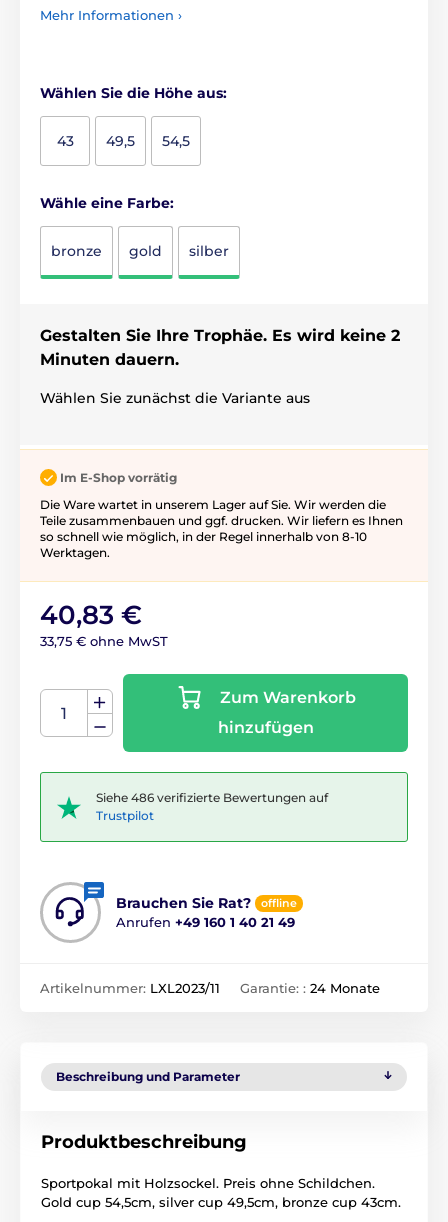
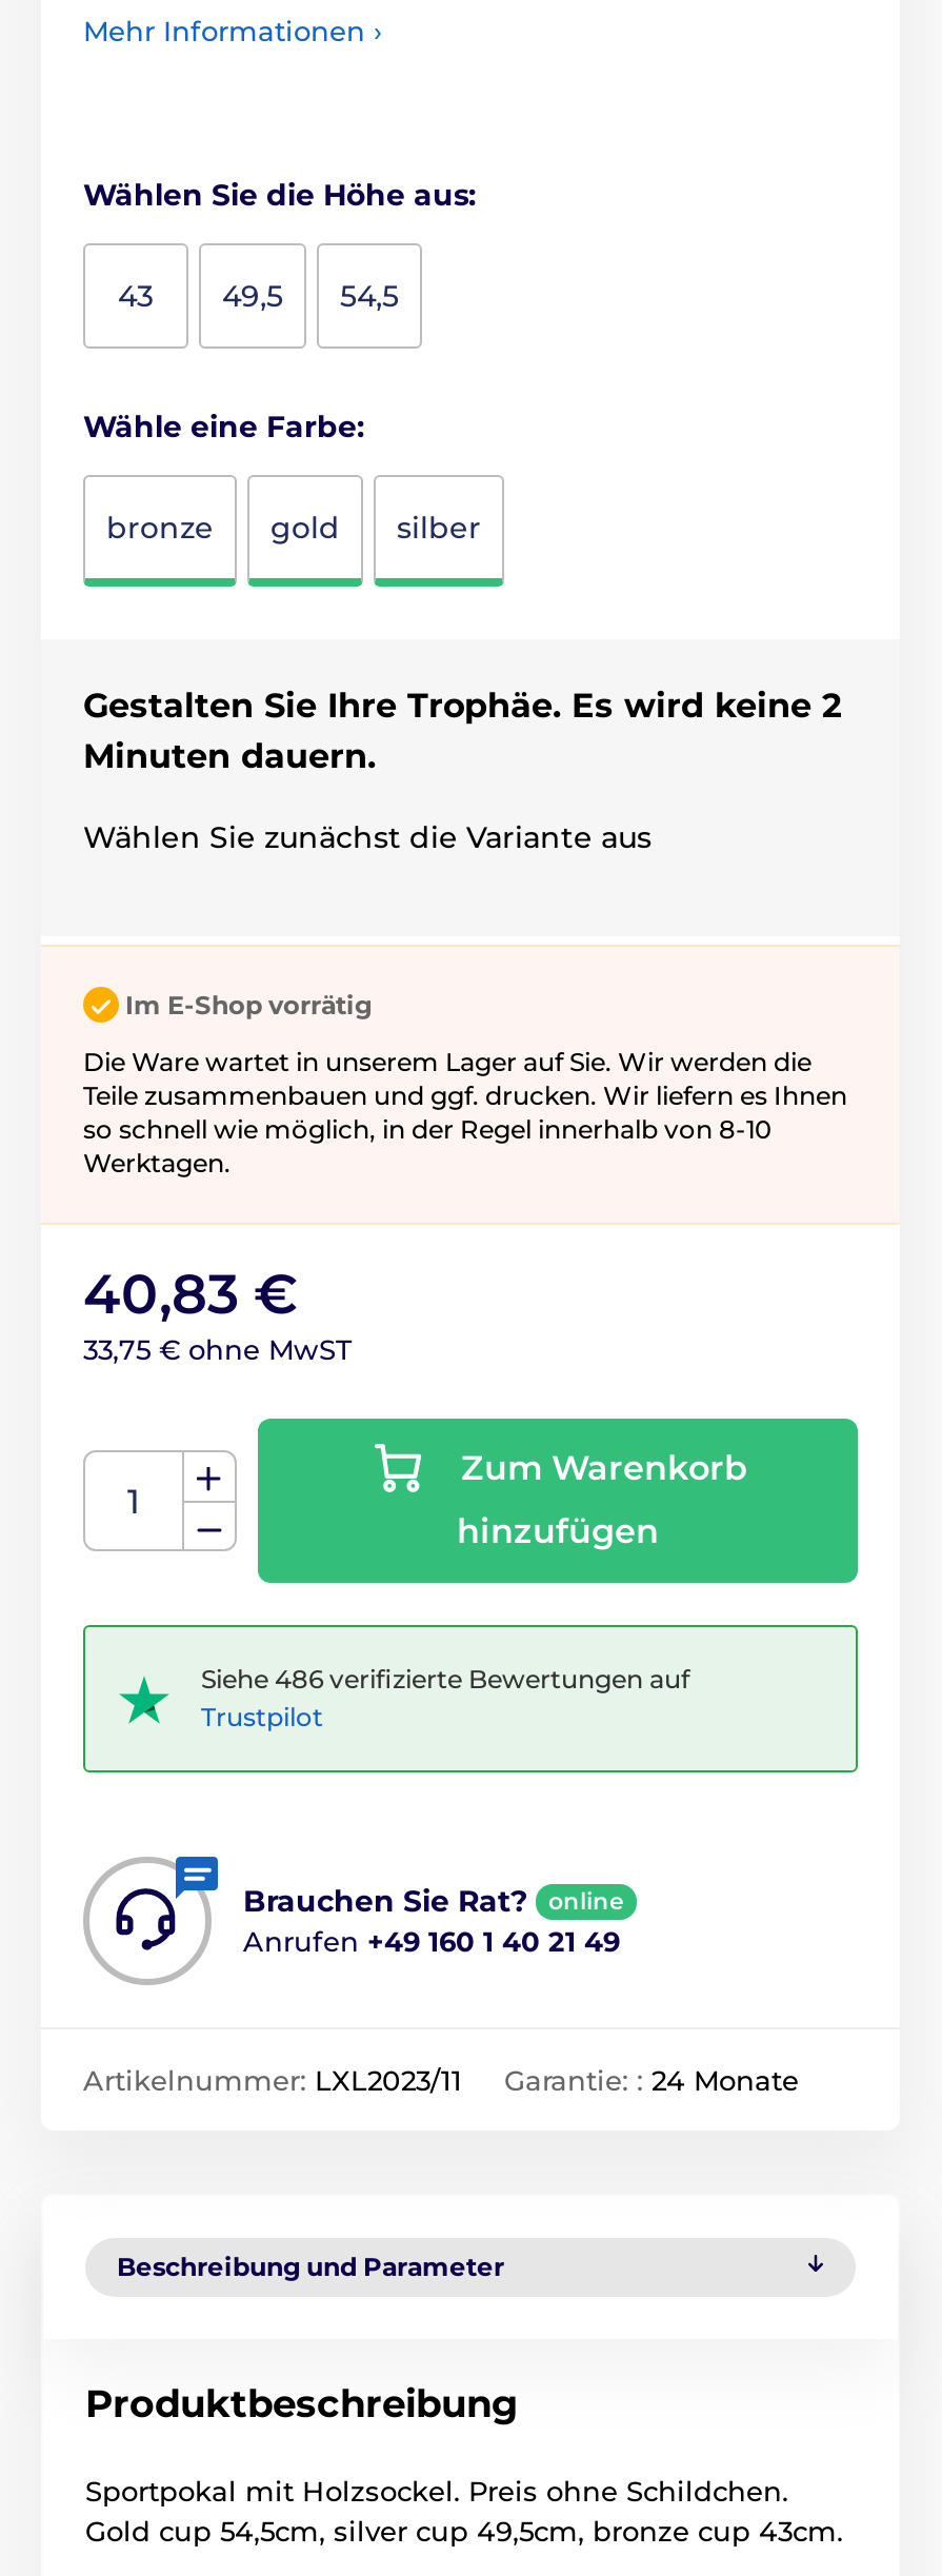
[261,896,297,910] offline -> [548,1886,624,1916] online

